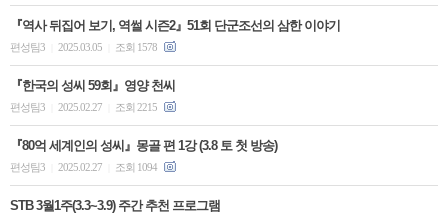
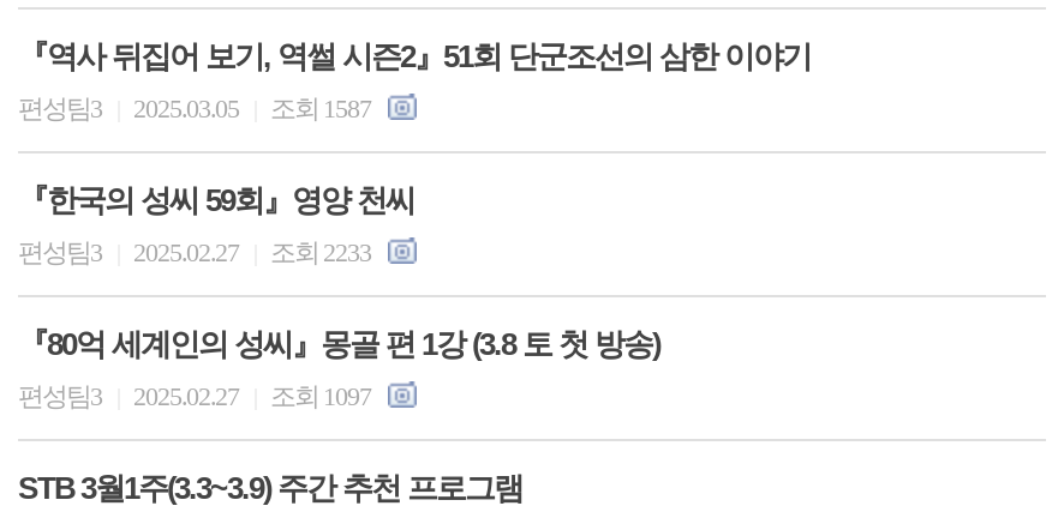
[10,41,159,53] 편성팀3 2025.03.05 조회 1578 -> [18,95,376,124] 편성팀3 2025.03.05 조회 1587
[10,101,159,113] 편성팀3 2025.02.27 조회 2215 -> [18,239,376,267] 편성팀3 2025.02.27 조회 2233
[10,161,159,173] 편성팀3 2025.02.27 조회 1094 -> [18,383,376,411] 편성팀3 2025.02.27 조회 1097

